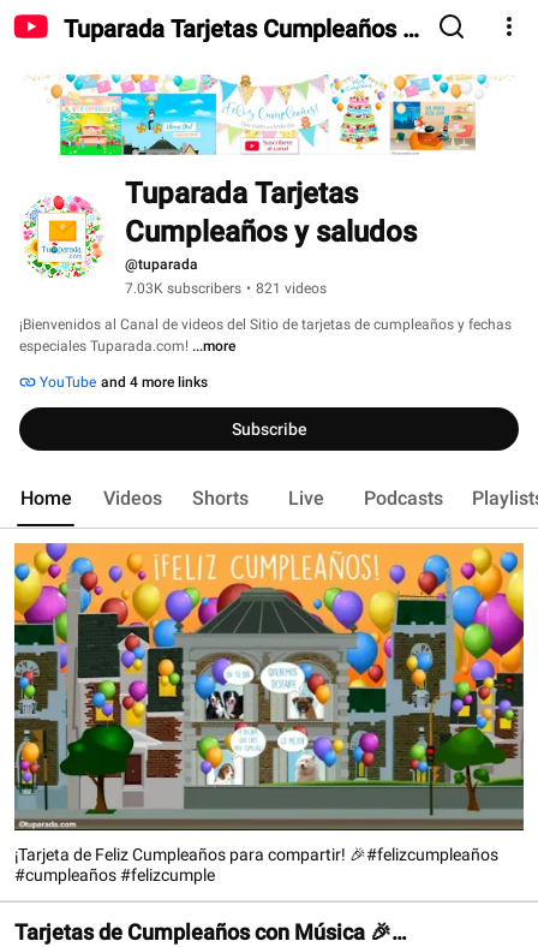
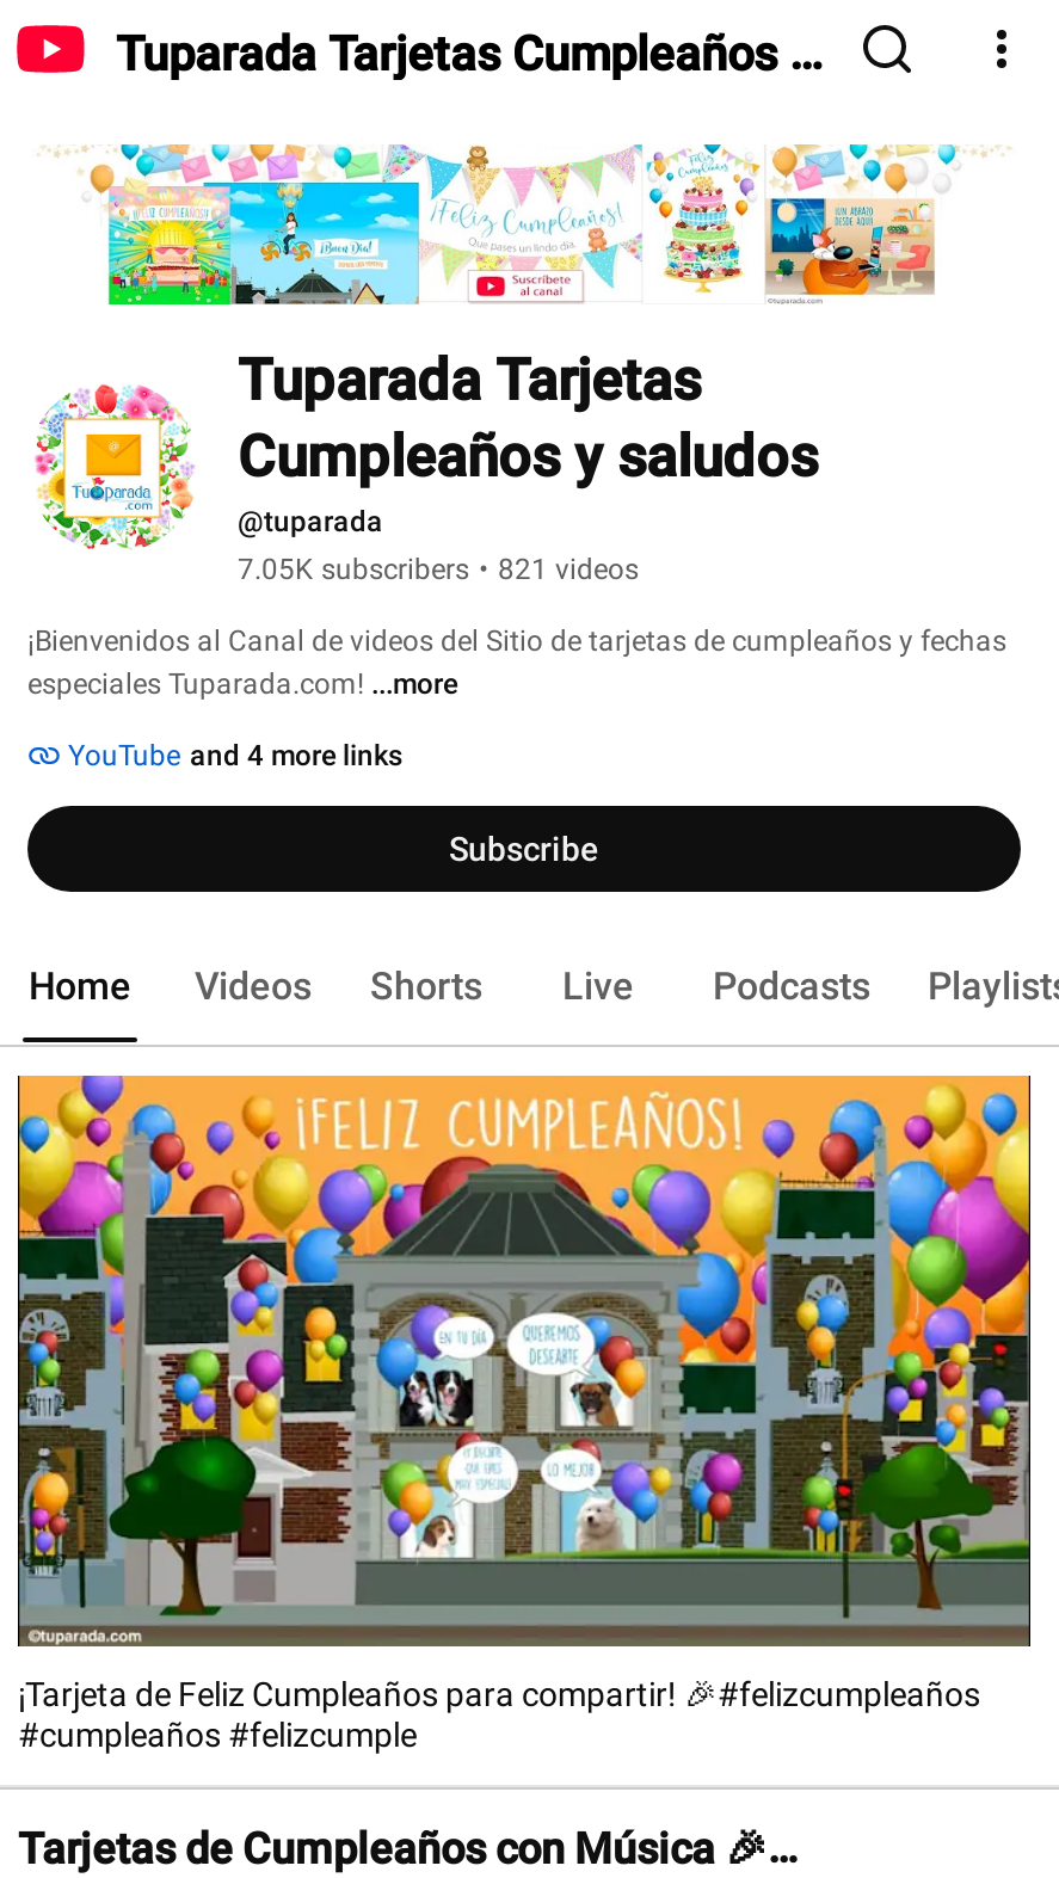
[125,280,327,297] 7.03K subscribers • 821 videos -> [238,553,639,586] 7.05K subscribers • 821 videos

